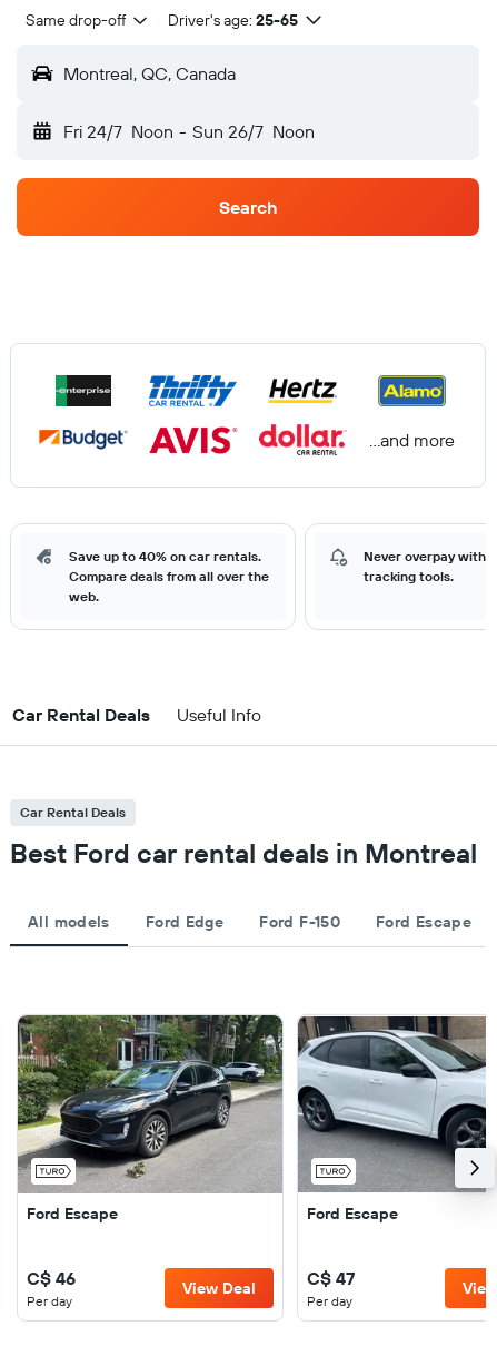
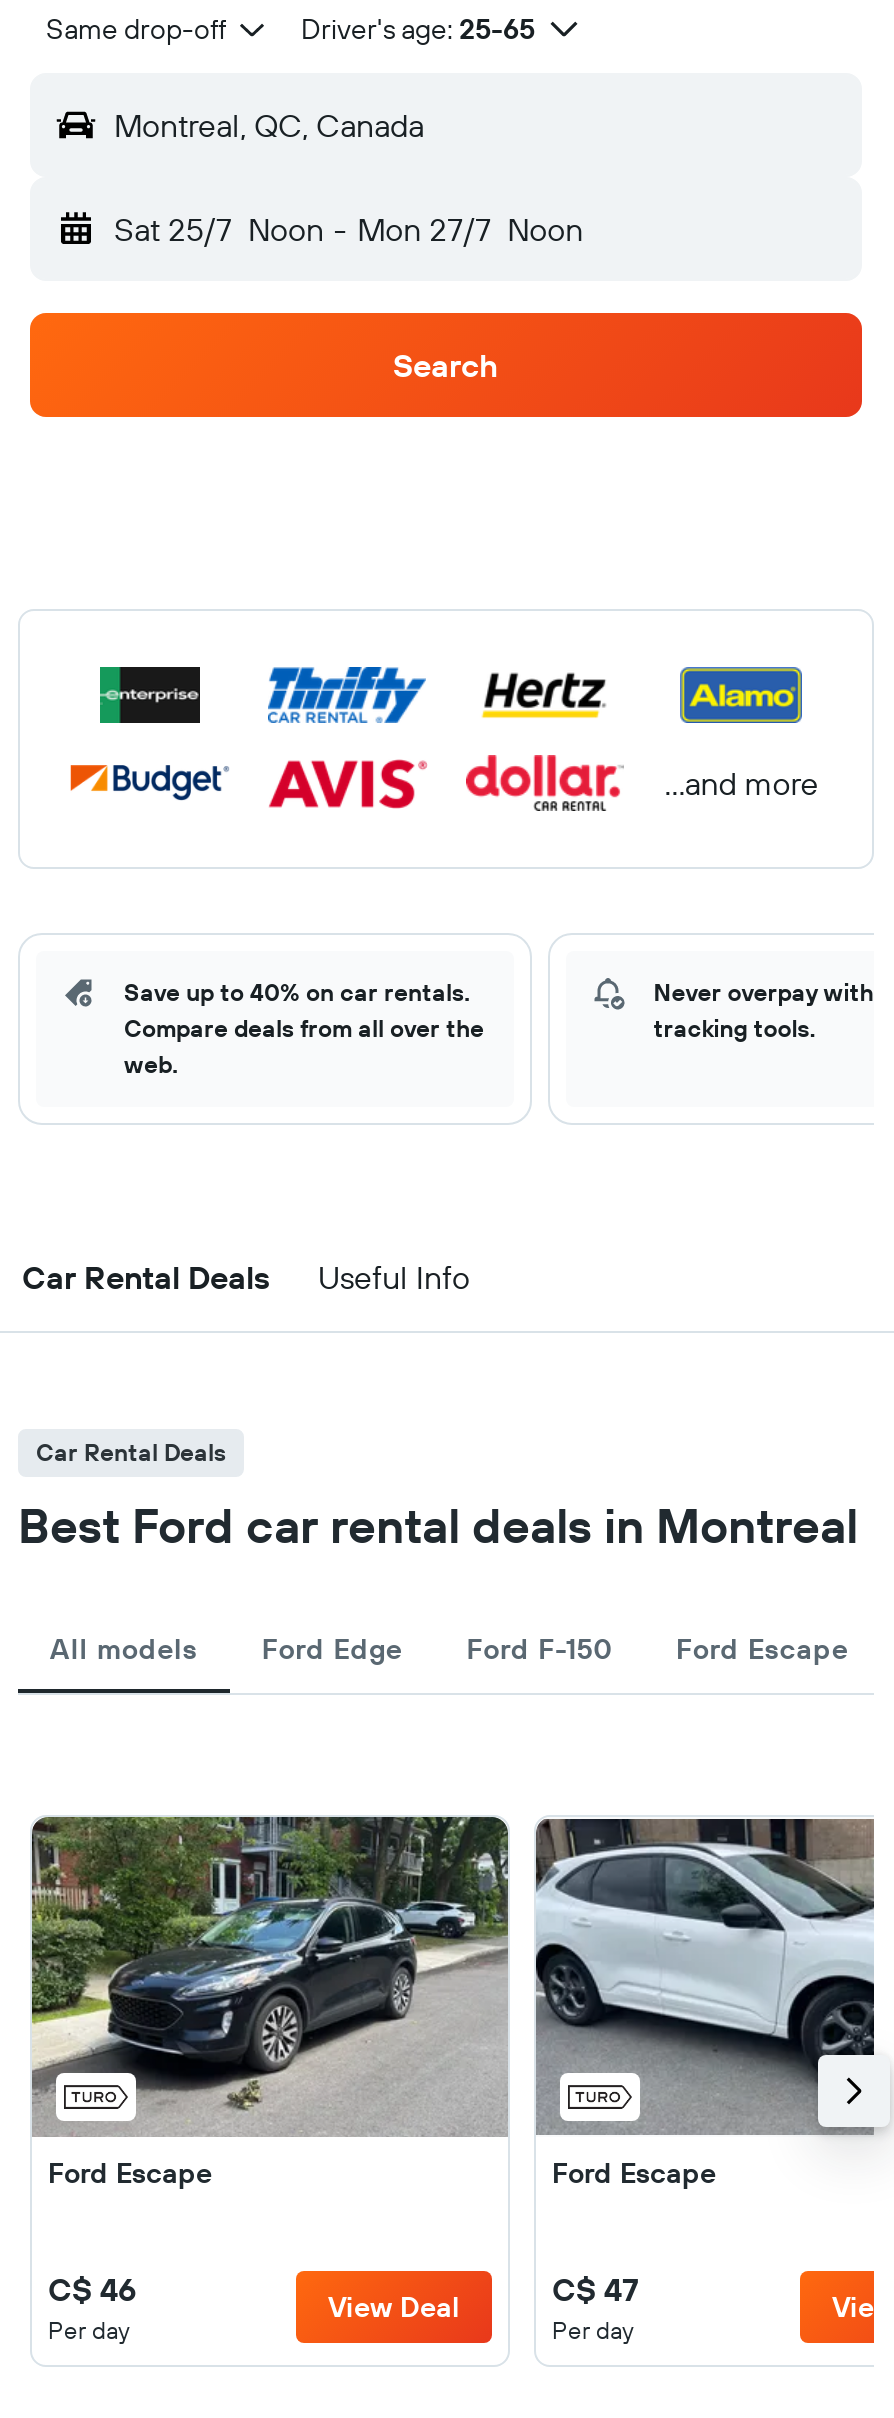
[63,120,314,143] Fri 24/7 Noon - Sun 26/7 Noon -> [114,209,583,249] Sat 25/7 Noon - Mon 27/7 Noon

